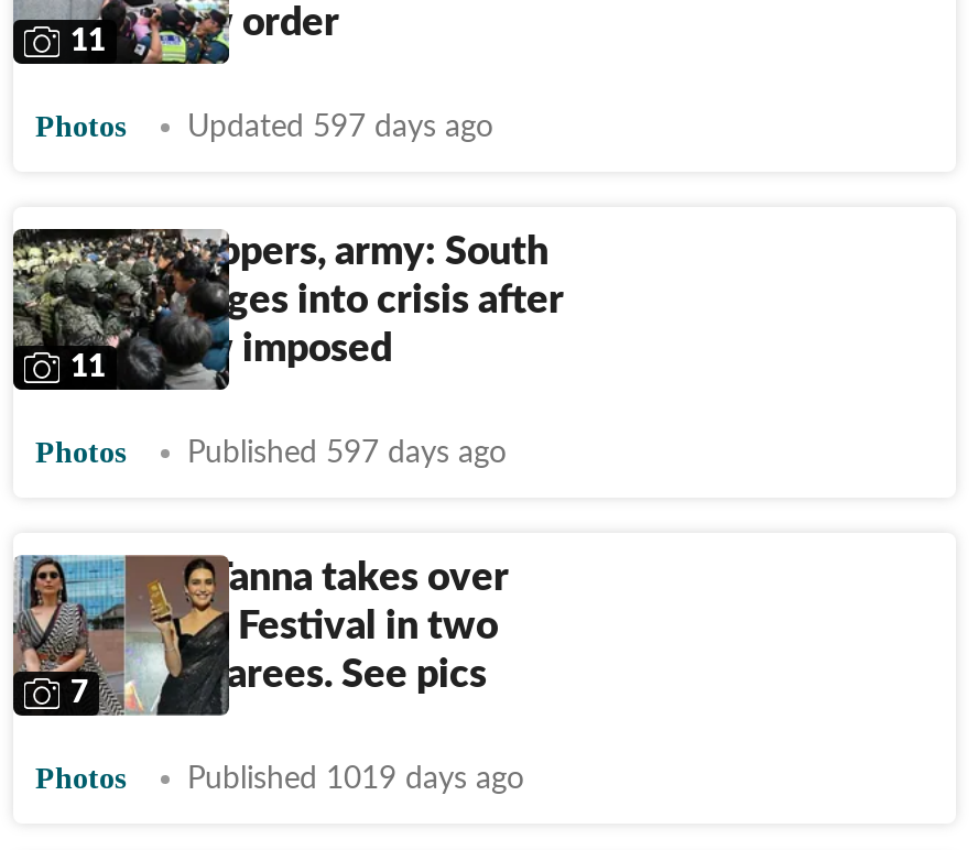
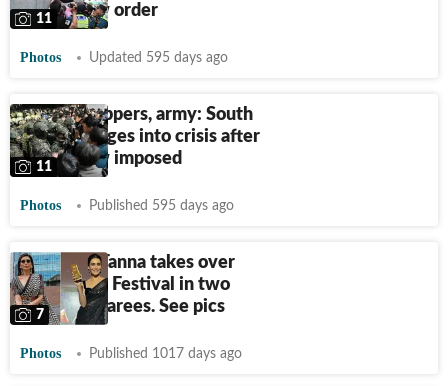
[187,112,493,143] Updated 597 days ago -> [89,51,228,65] Updated 595 days ago
[187,438,507,469] Published 597 days ago -> [89,199,234,213] Published 595 days ago
[187,764,524,795] Published 1019 days ago -> [89,347,242,361] Published 1017 days ago

